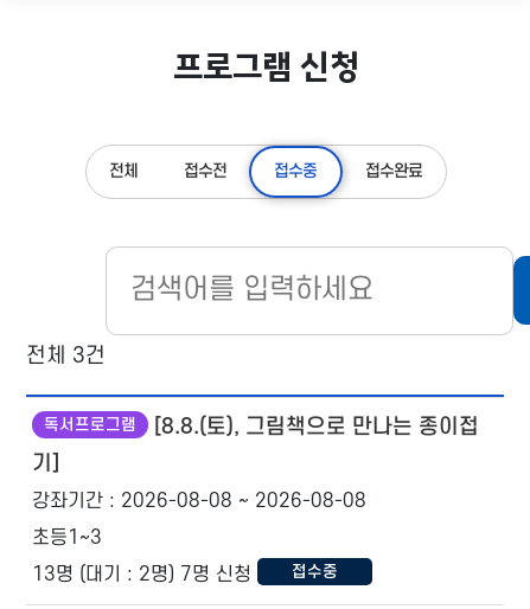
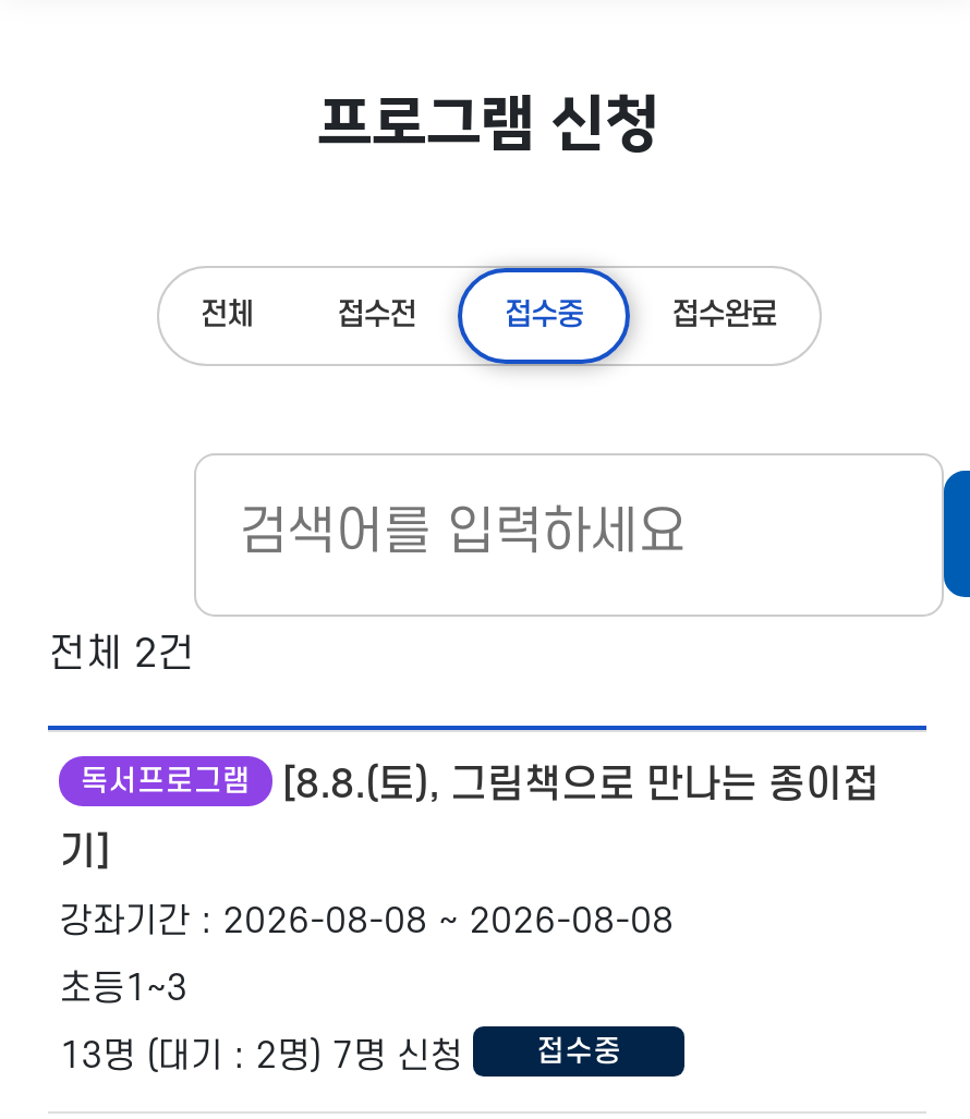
[27,343,106,367] 전체 3건 -> [49,632,195,675] 전체 2건

